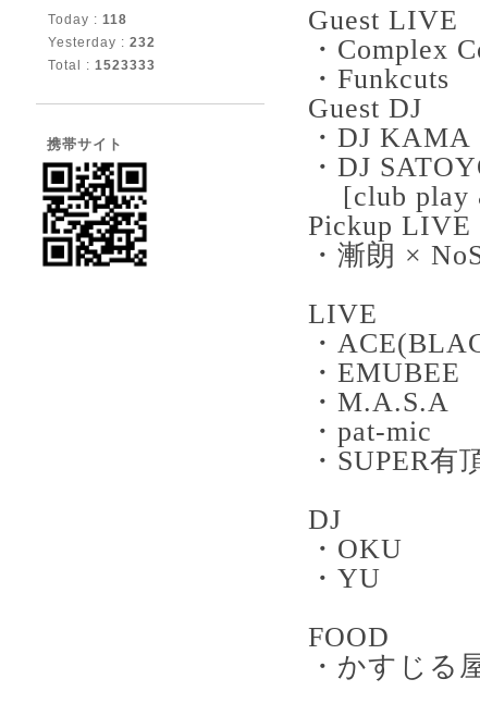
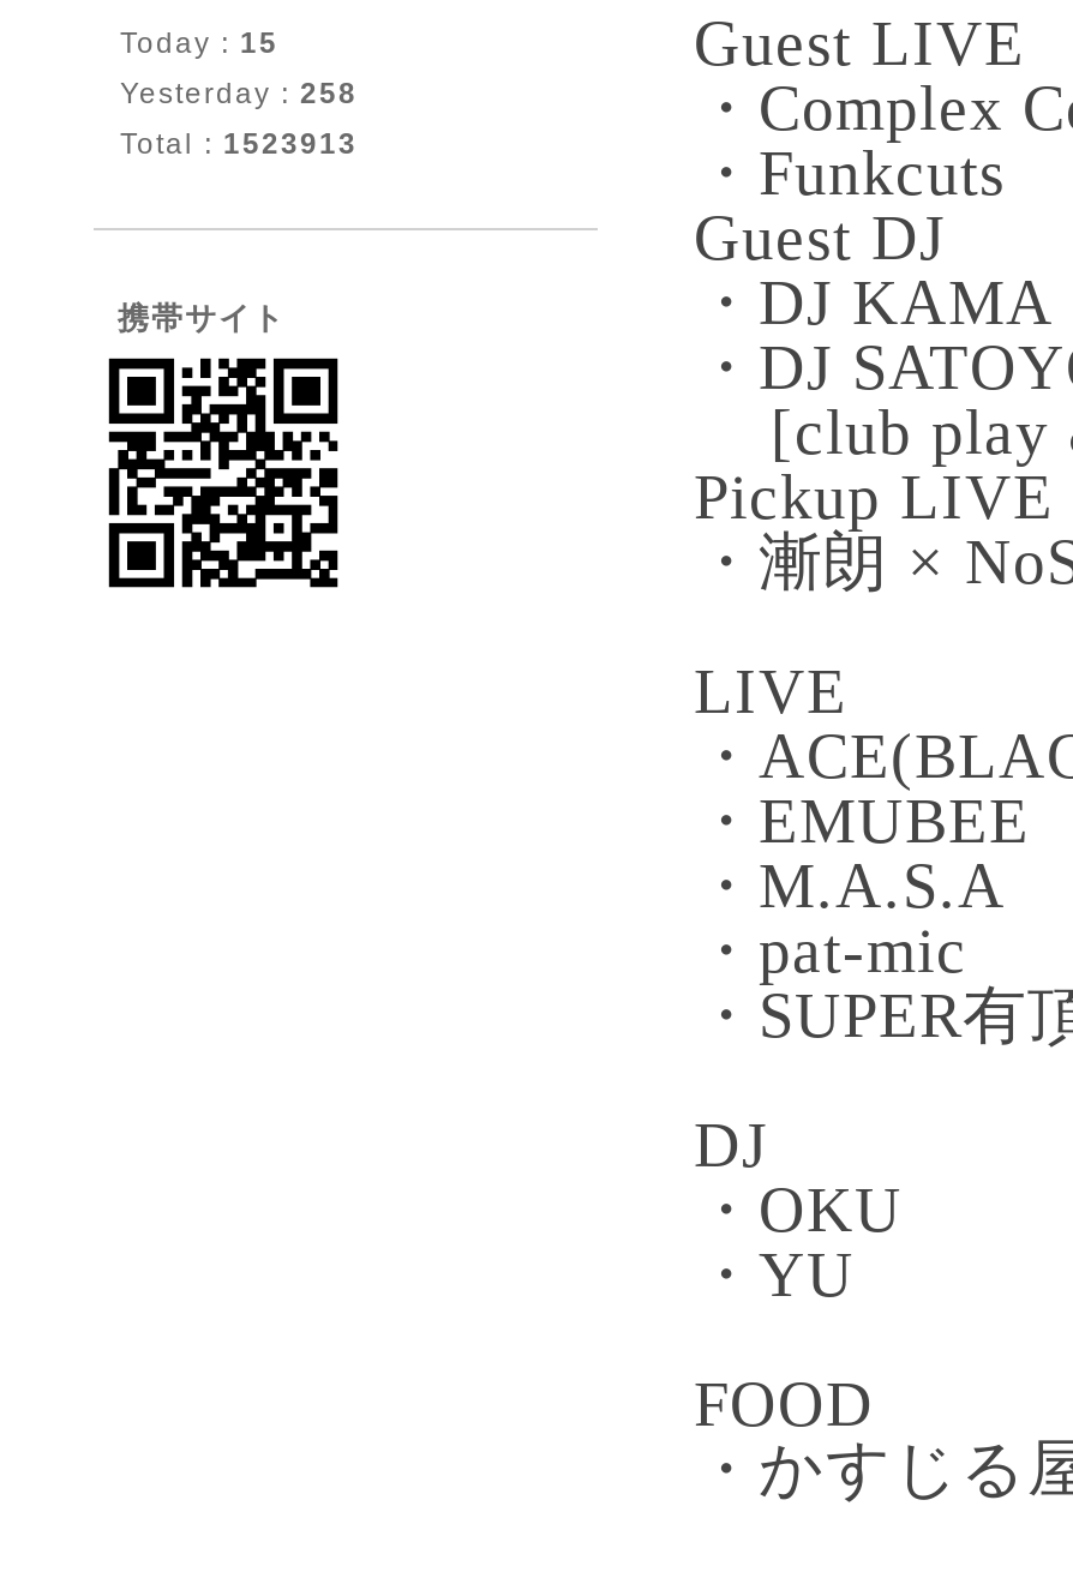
[48,12,127,27] Today : 118 -> [120,26,278,60] Today : 15
[48,35,156,50] Yesterday : 232 -> [120,77,358,110] Yesterday : 258
[48,58,156,73] Total : 1523333 -> [120,127,358,161] Total : 1523913

